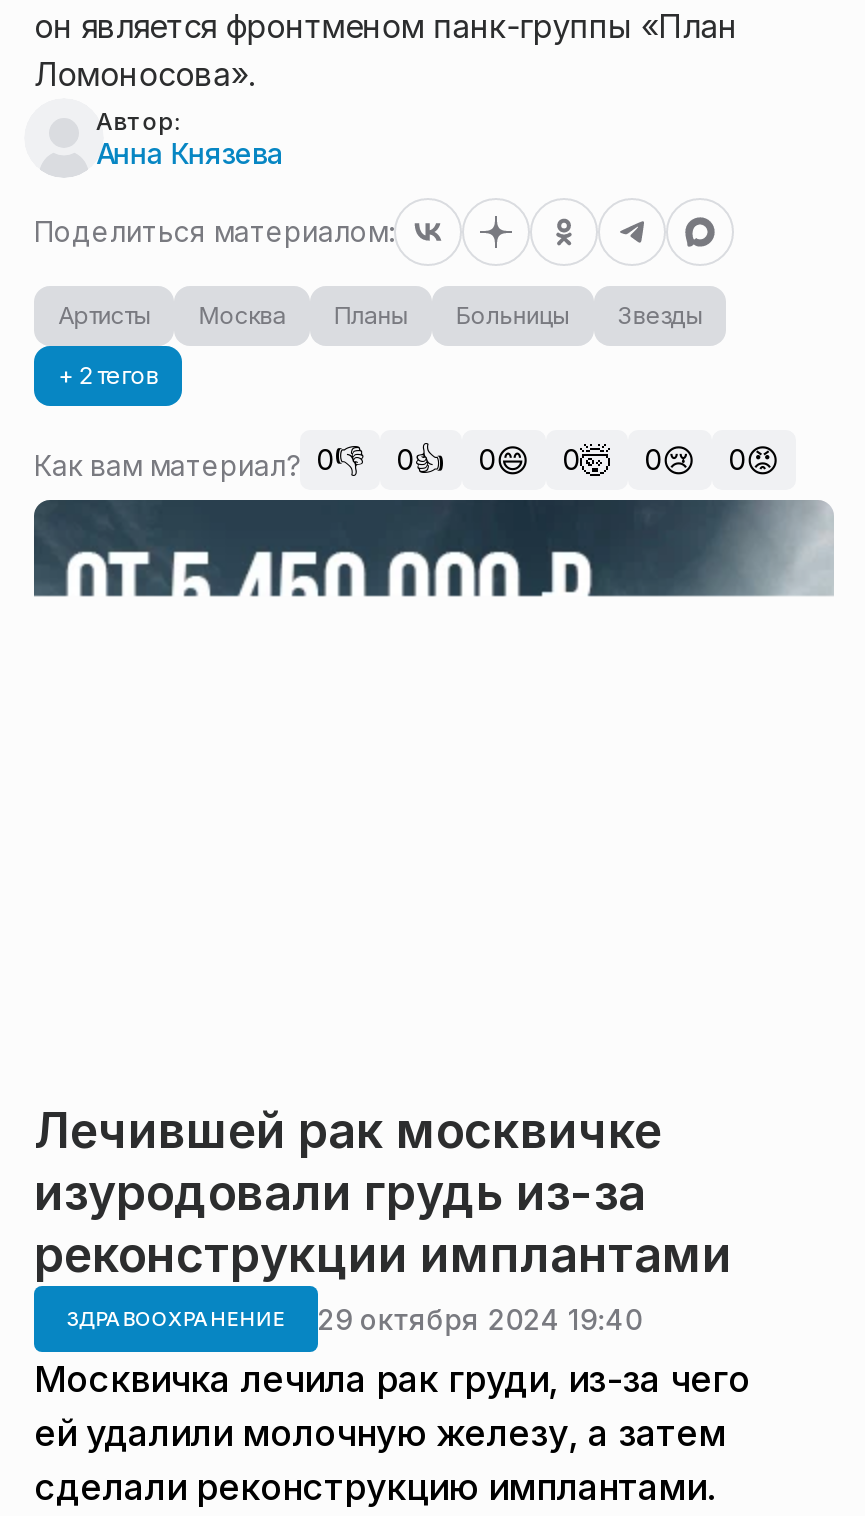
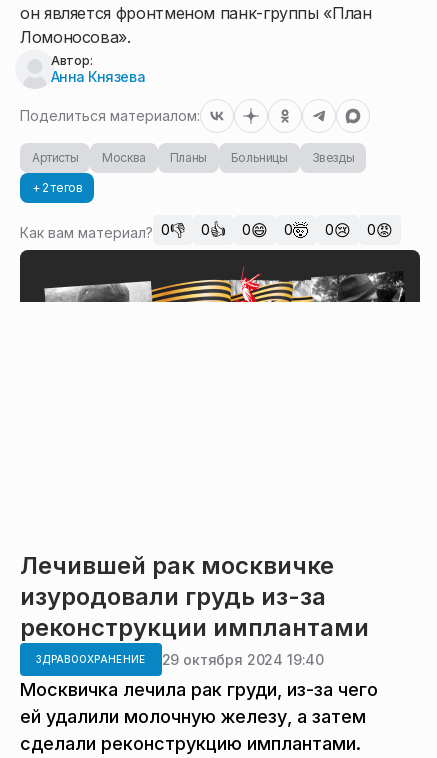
[34,498,834,604] [image] -> [19,249,421,303] [image]

